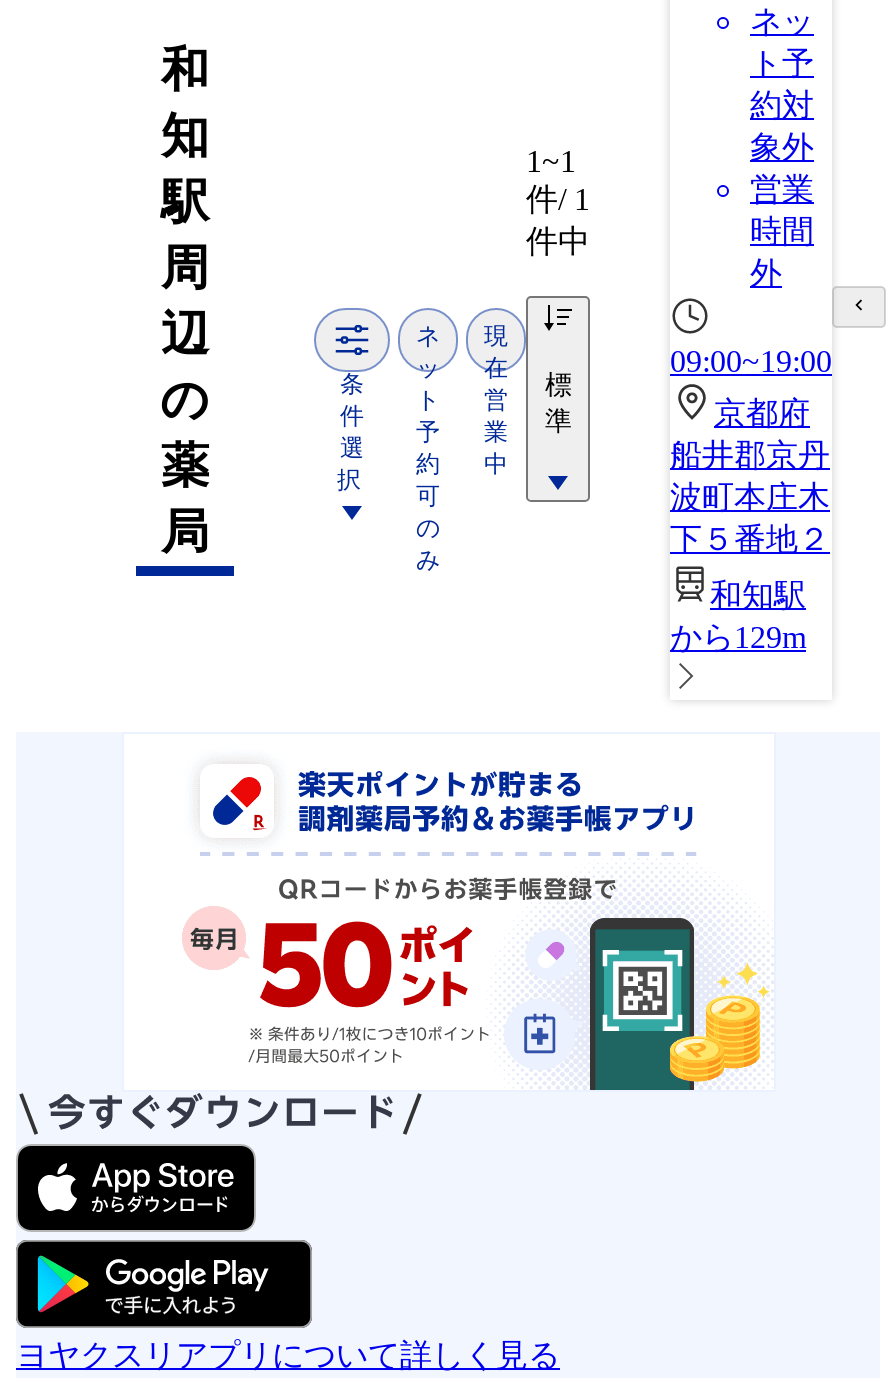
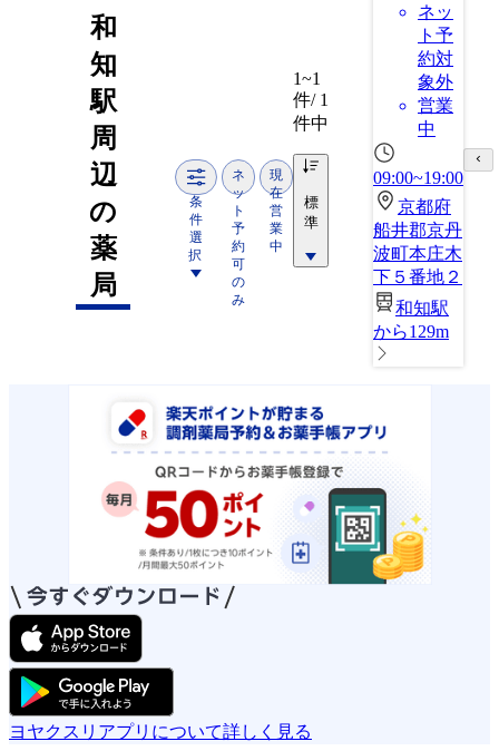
[750,214,814,290] 時間 | 外 -> [418,119,436,138] 中

